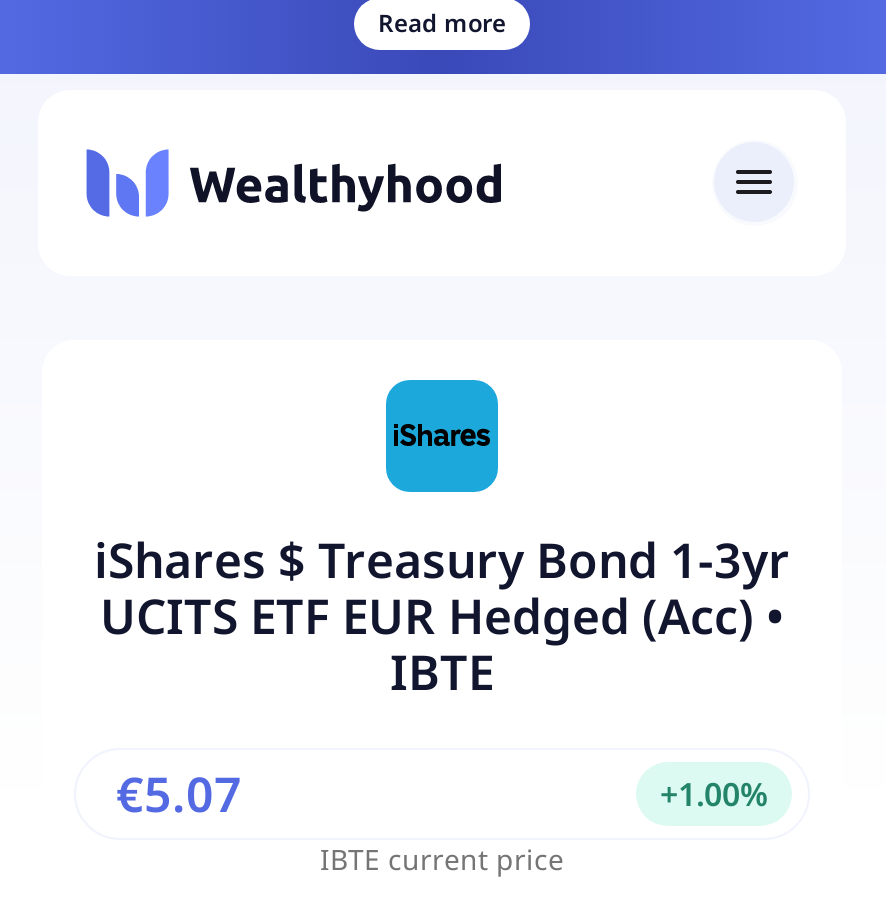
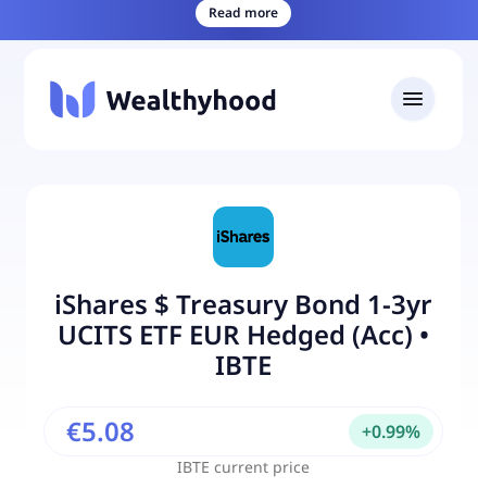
[116,759,242,825] €5.07 -> [66,413,135,448] €5.08
[660,771,768,815] +1.00% -> [362,419,420,443] +0.99%

